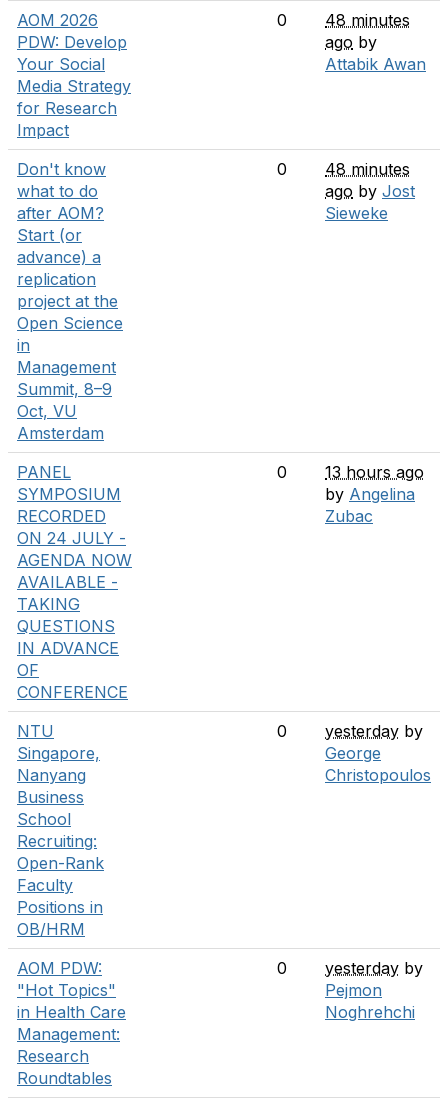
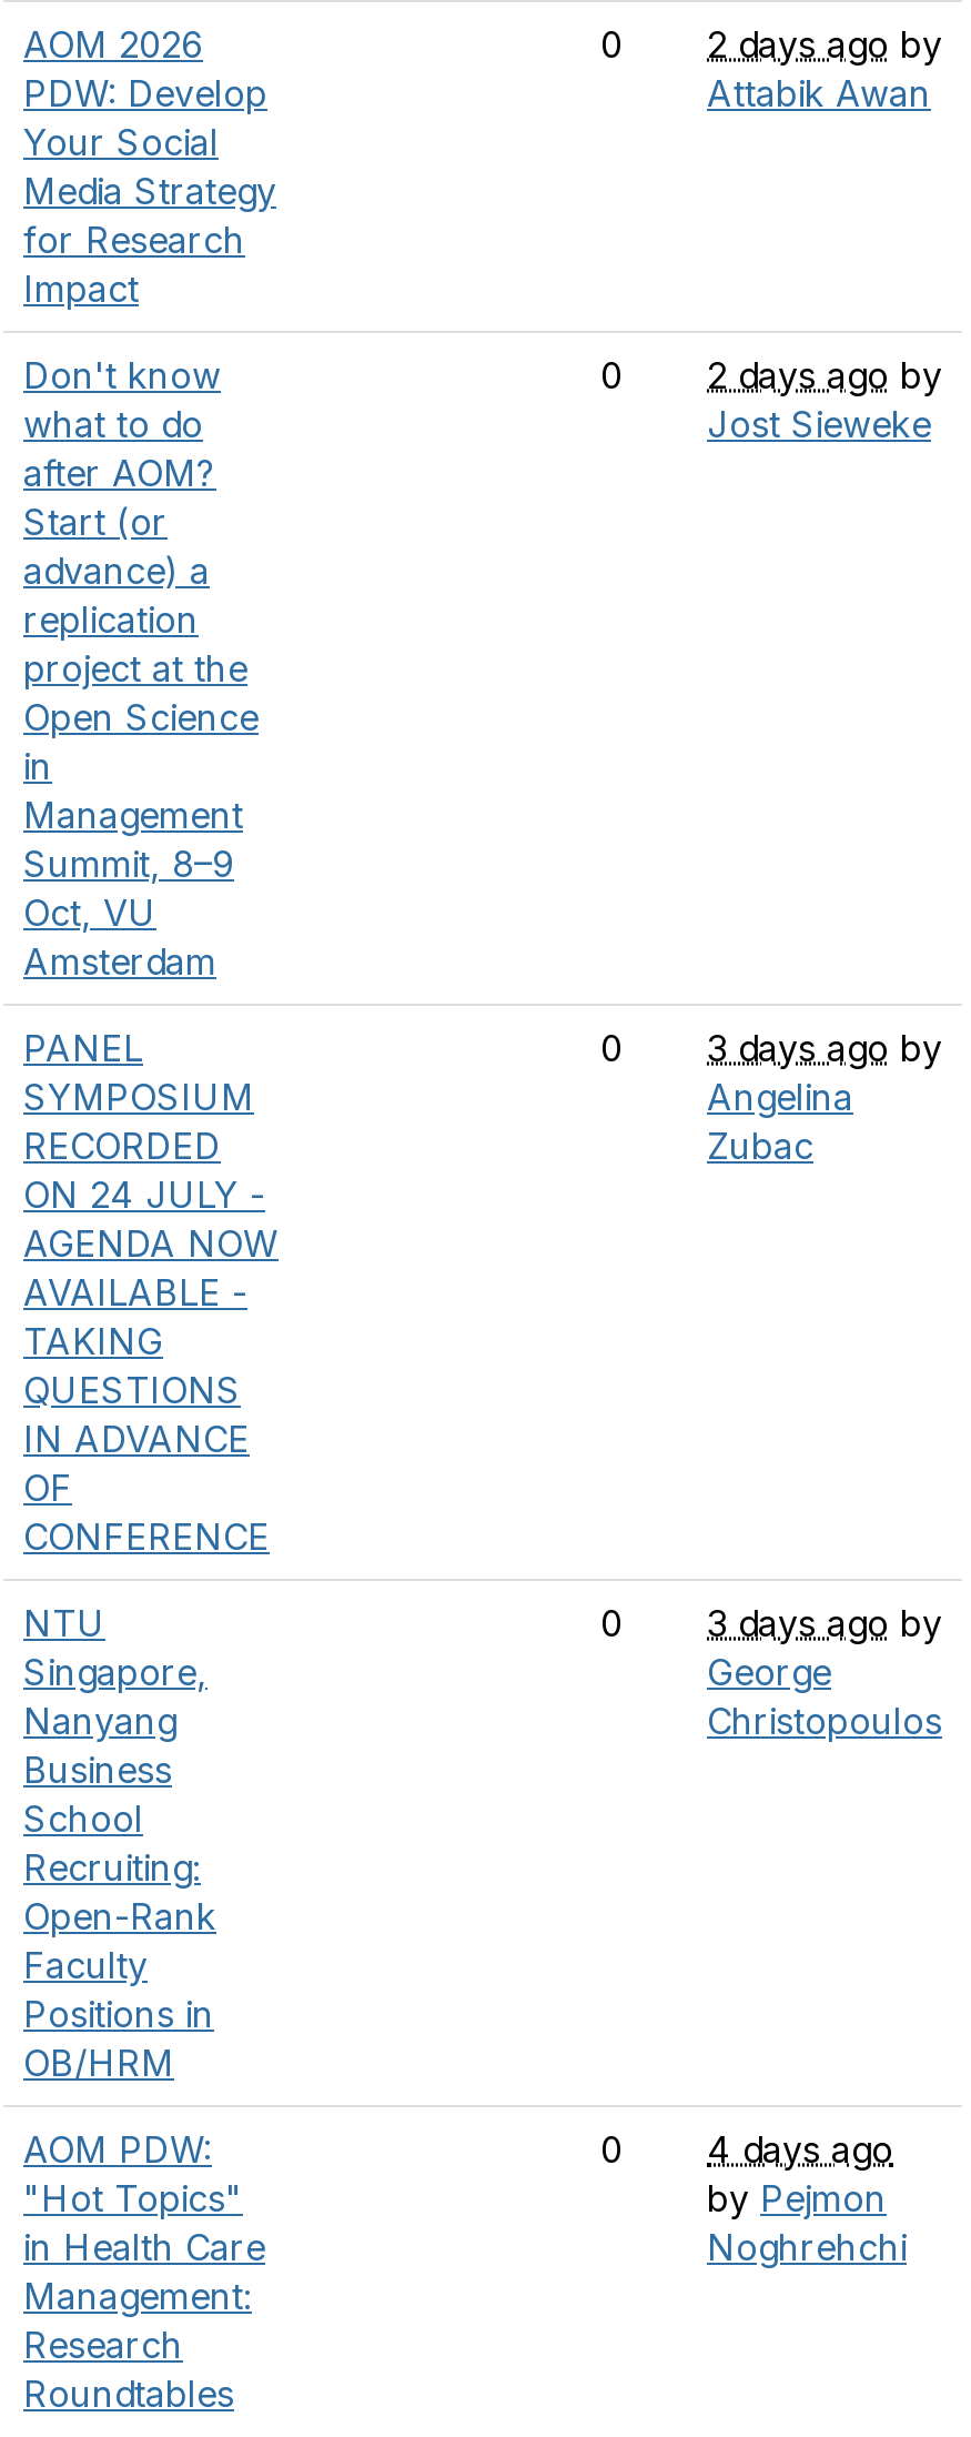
[325,10,410,52] 48 minutes | ago by -> [707,22,942,67] 2 days ago by
moved [325,54,426,74] -> [707,71,931,115]: Attabik Awan
[325,159,415,223] 48 minutes | ago by Jost | Sieweke -> [707,353,942,446] 2 days ago by | Jost Sieweke
[325,462,424,504] 13 hours ago | by Angelina -> [707,1026,942,1119] 3 days ago by | Angelina
[325,721,423,741] yesterday by -> [707,1601,942,1645] 3 days ago by
[325,958,423,1000] yesterday by | Pejmon -> [707,2127,893,2221] 4 days ago | by Pejmon

